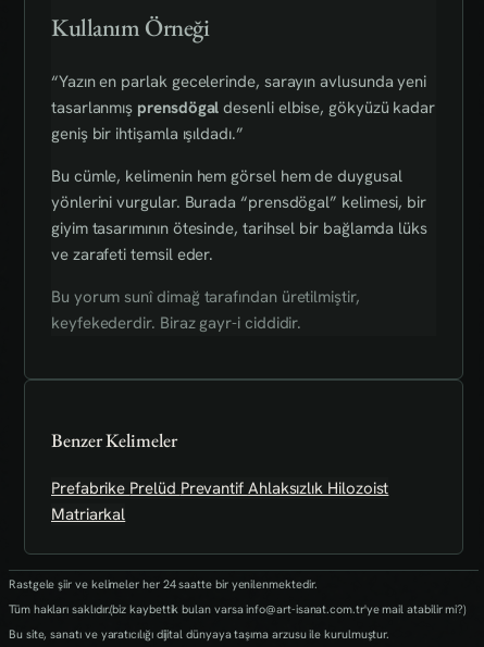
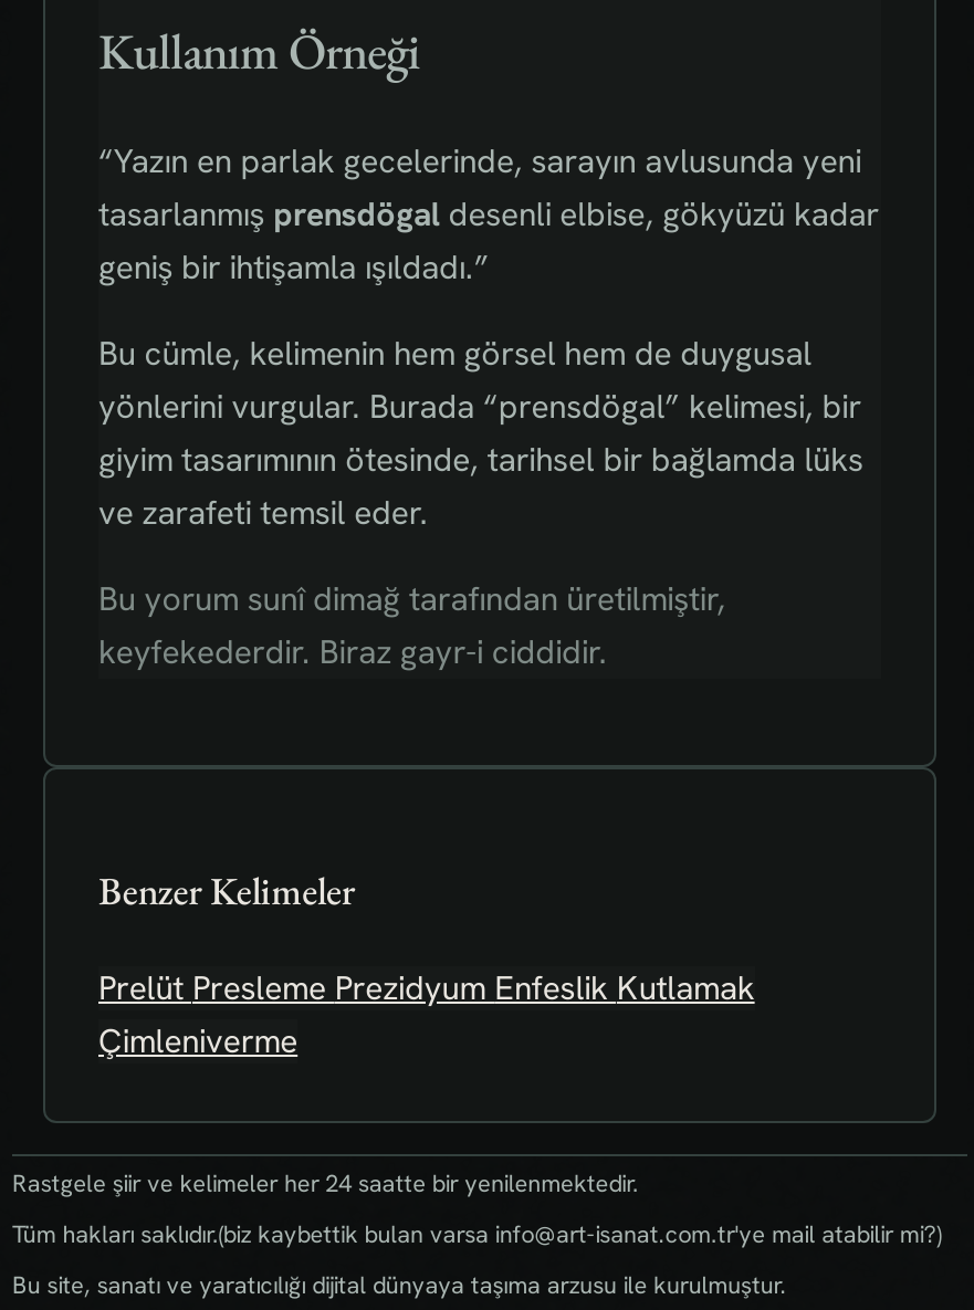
[51,477,389,525] Prefabrike Prelüd Prevantif Ahlaksızlık Hilozoist | Matriarkal -> [98,966,755,1063] Prelüt Presleme Prezidyum Enfeslik Kutlamak | Çimleniverme

